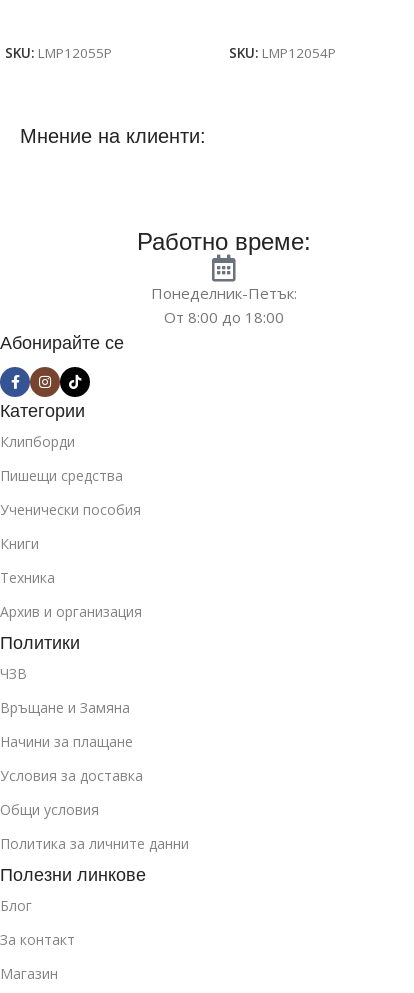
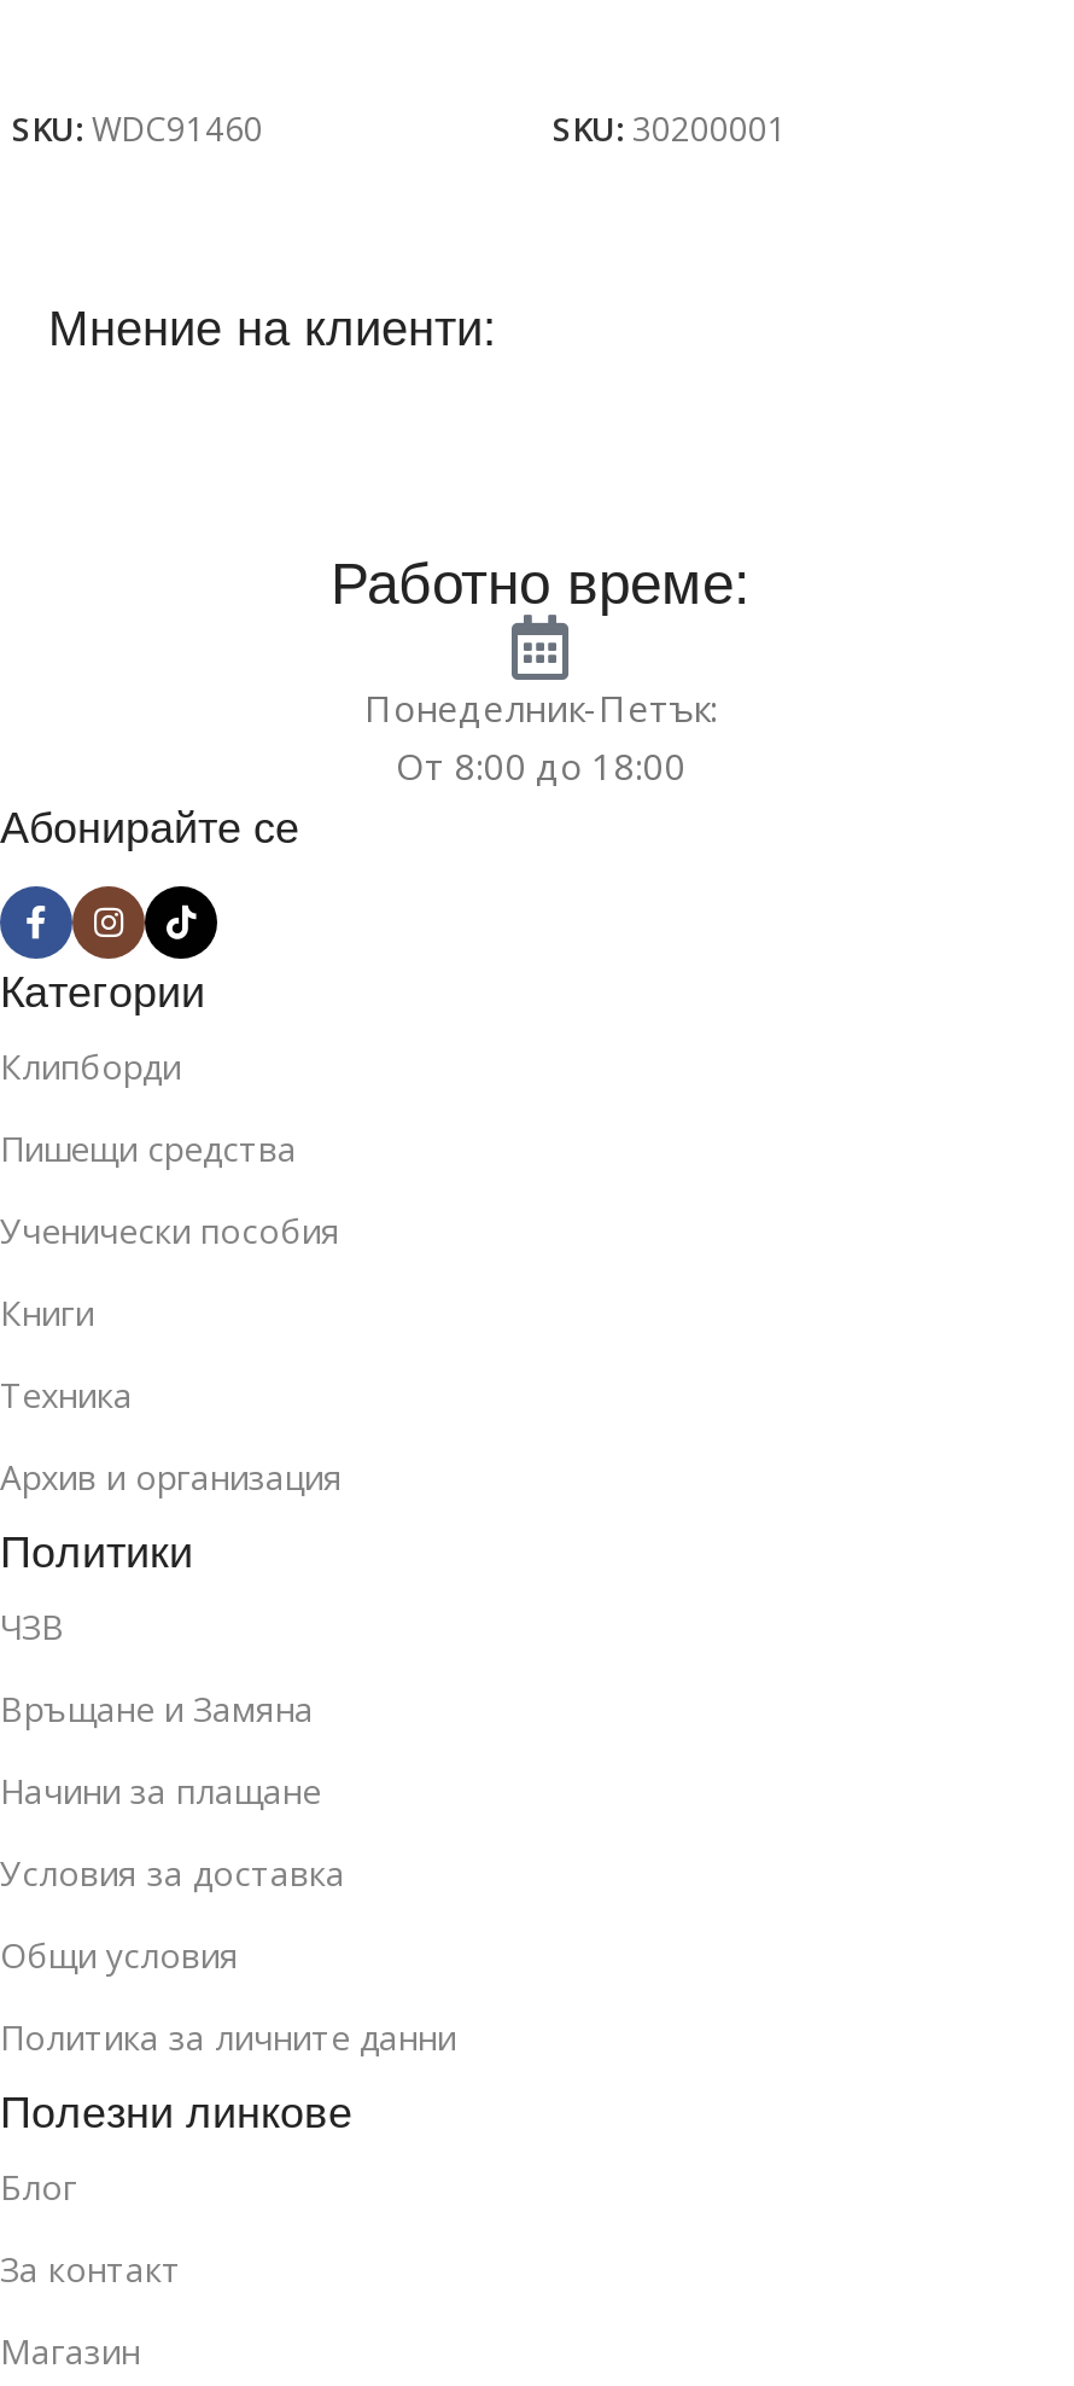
[5,44,112,62] SKU: LMP12055P -> [12,107,263,150] SKU: WDC91460
[229,44,336,62] SKU: LMP12054P -> [553,107,787,150] SKU: 30200001

